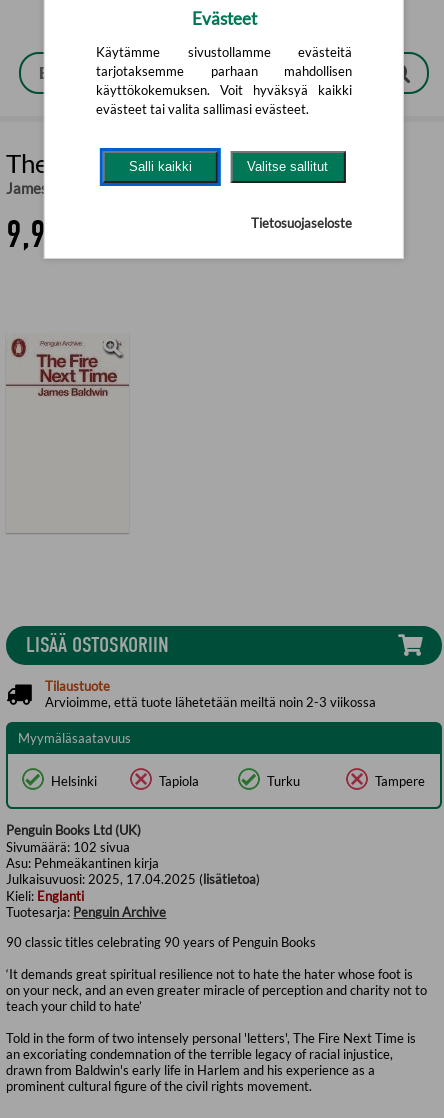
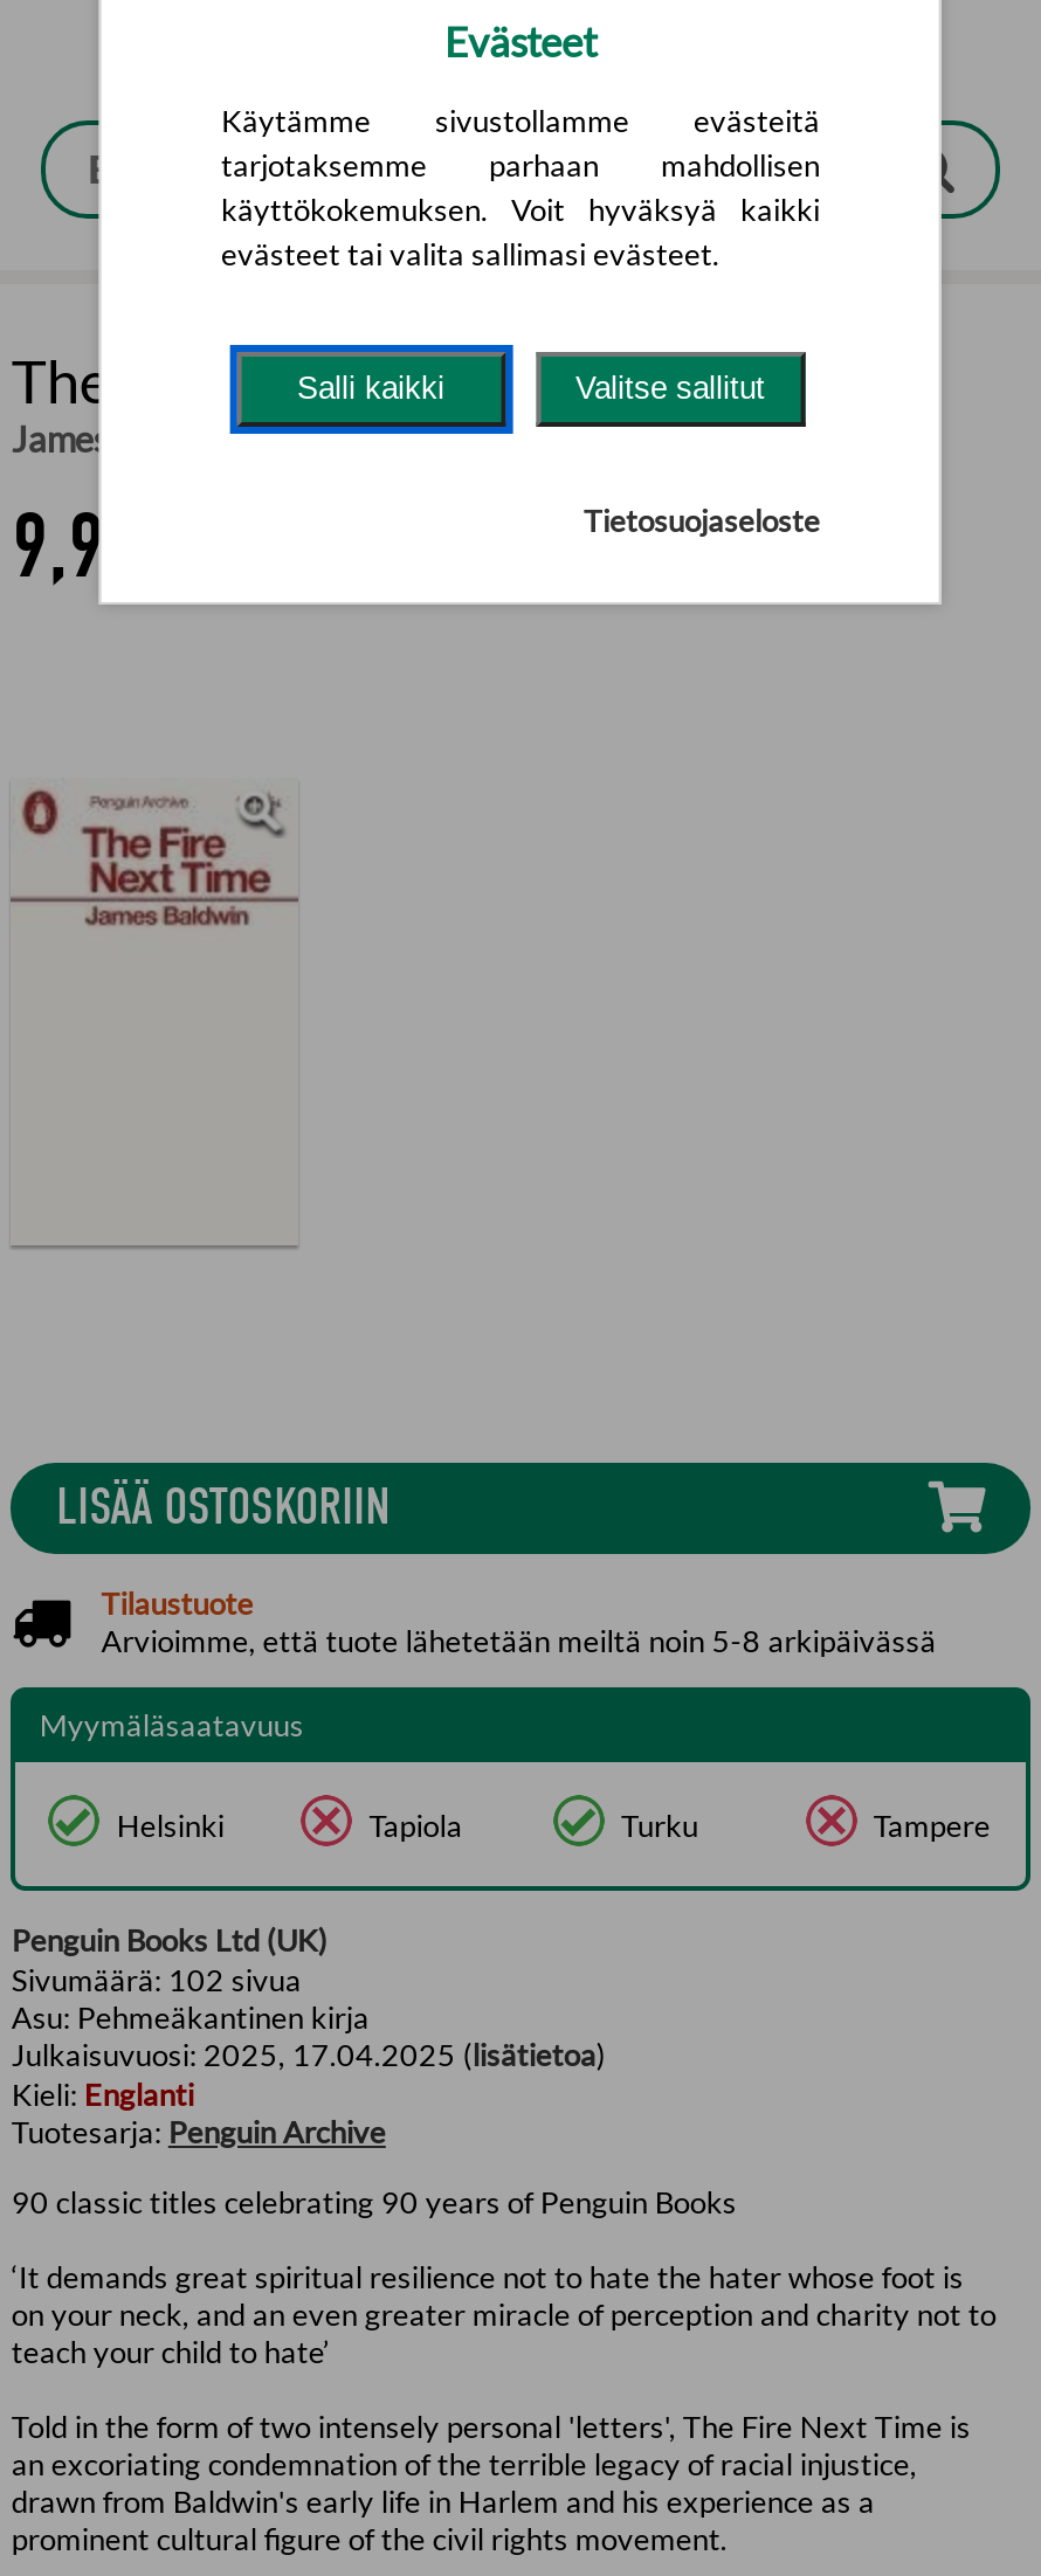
[45,694,376,710] Arvioimme, että tuote lähetetään meiltä noin 2-3 viikossa -> [101,1621,936,1658] Arvioimme, että tuote lähetetään meiltä noin 5-8 arkipäivässä

